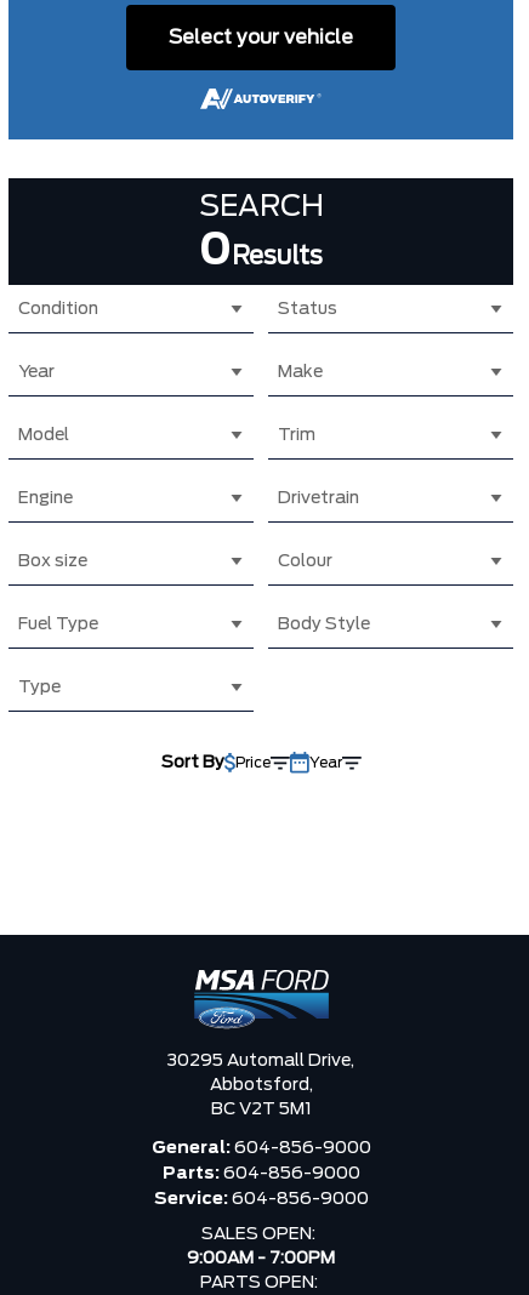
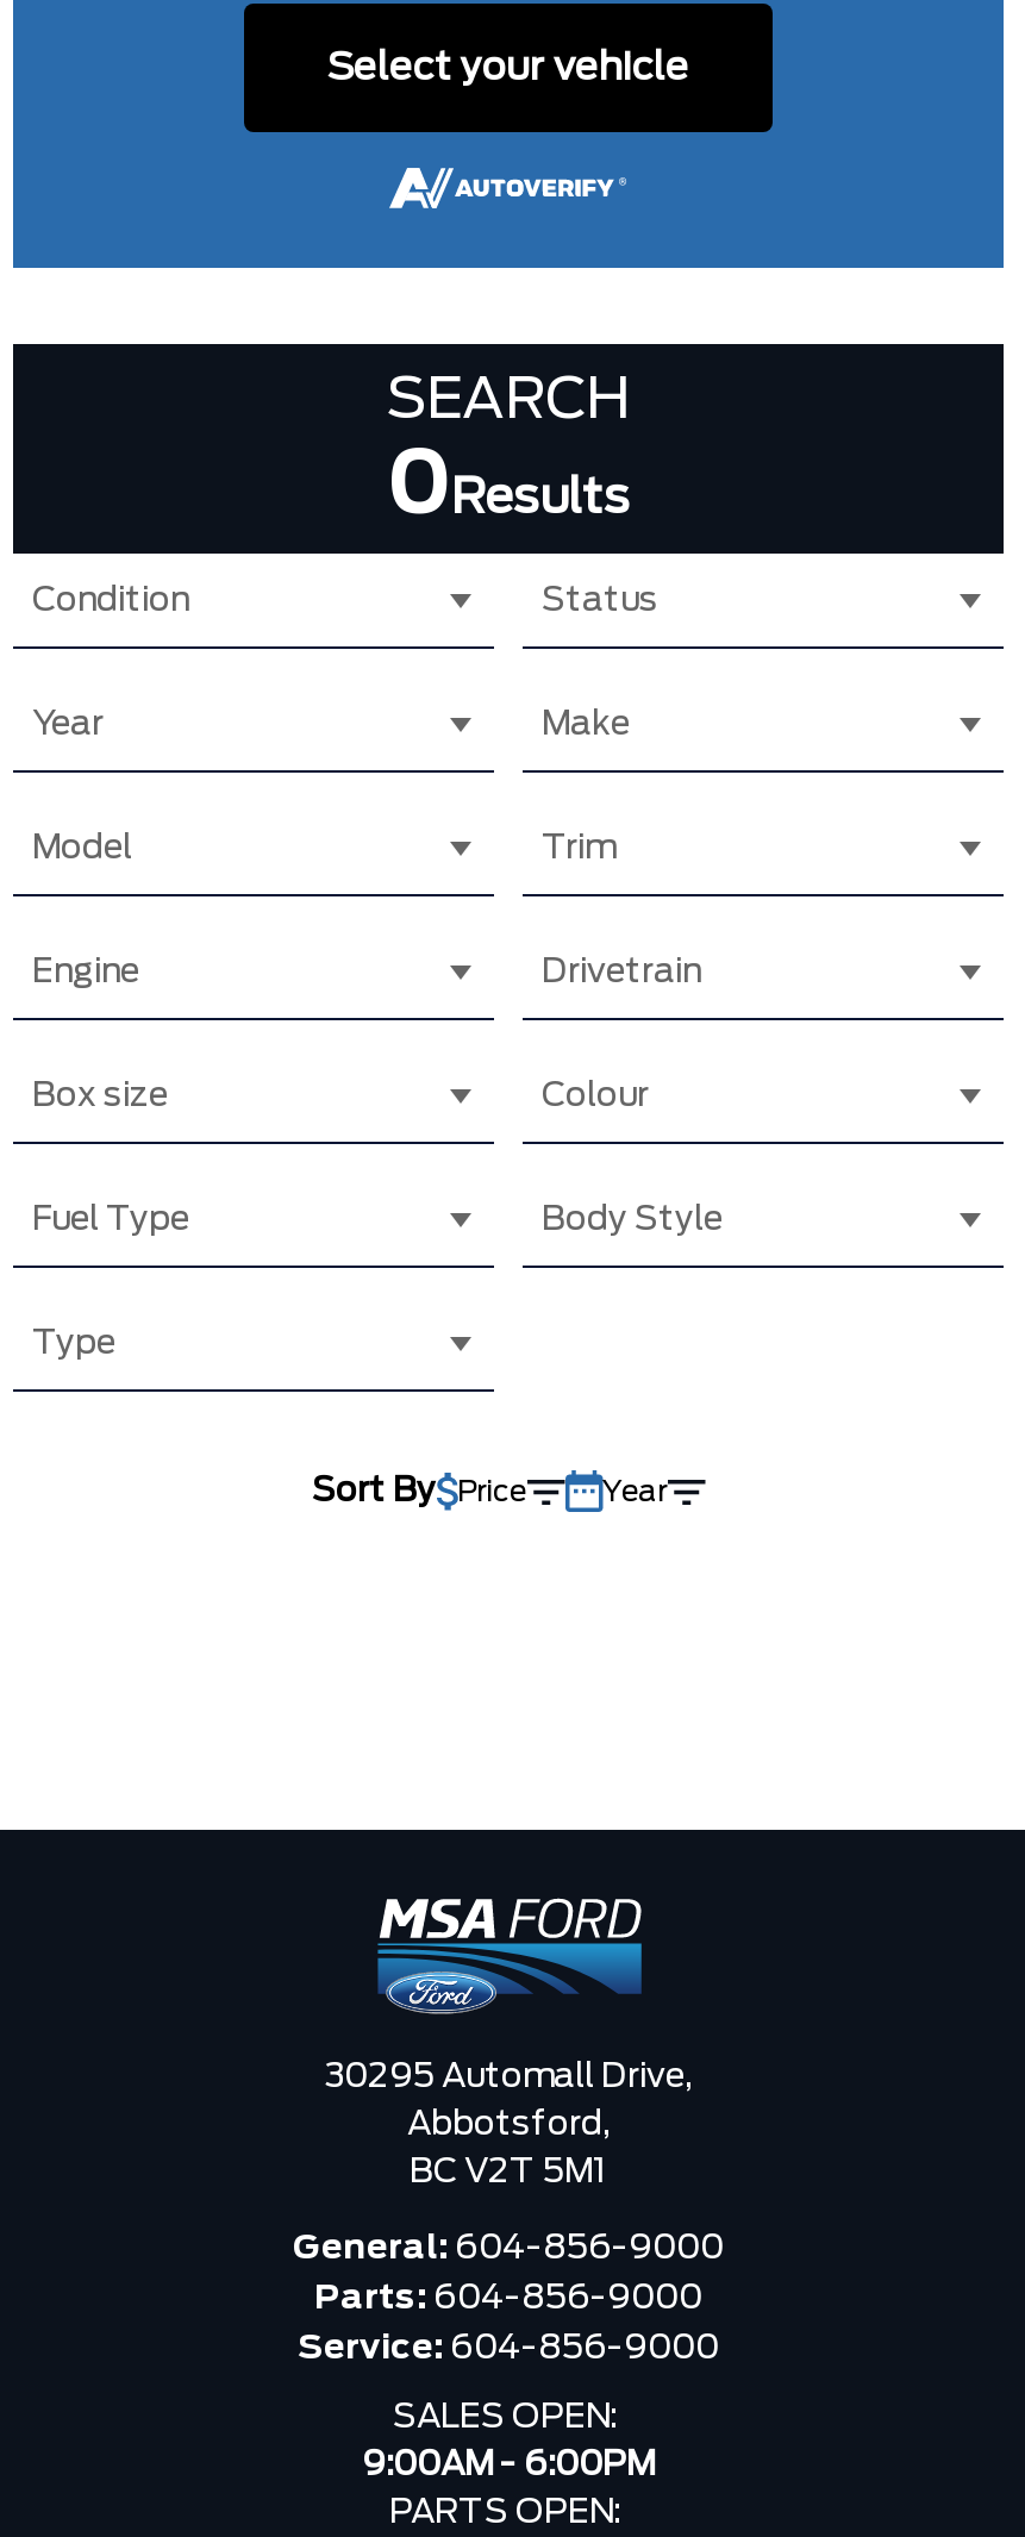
[187,1250,335,1267] 9:00AM - 7:00PM -> [362,2449,655,2482] 9:00AM - 6:00PM

